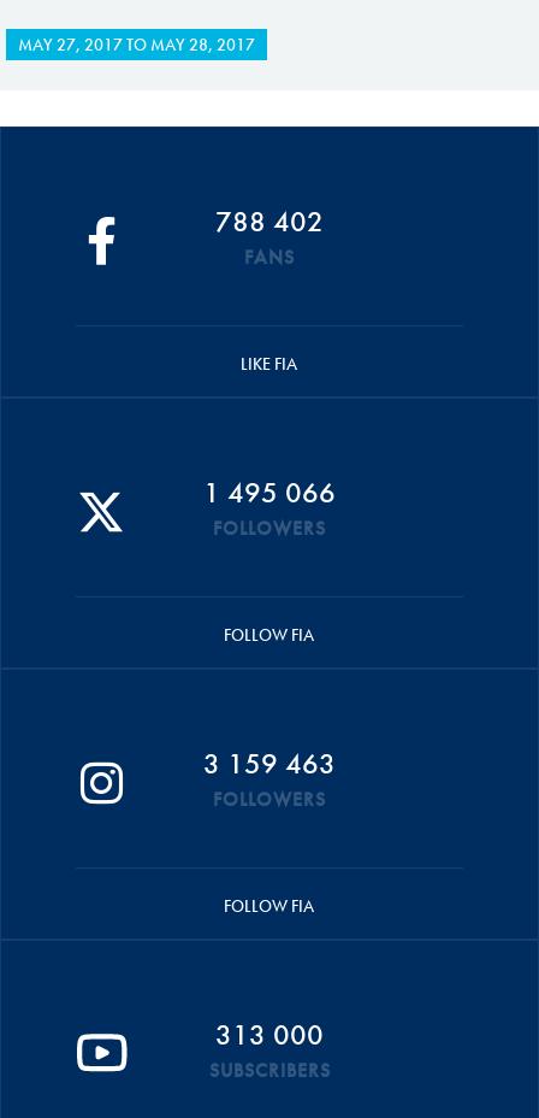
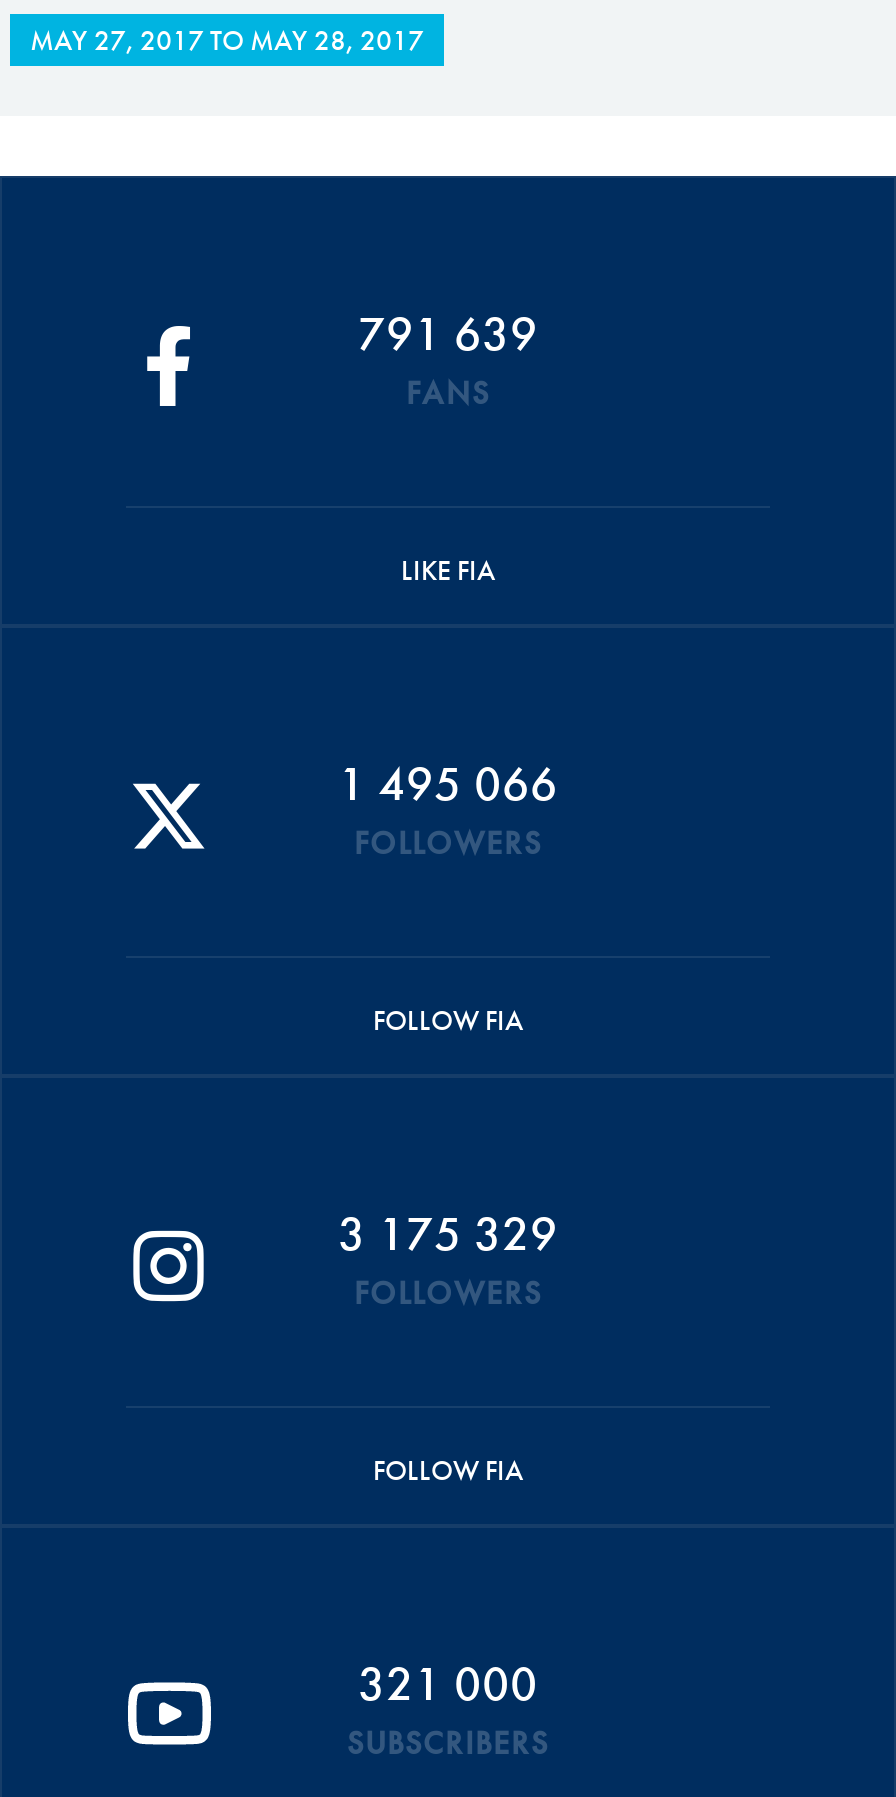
[215,202,324,240] 788 402 -> [358,302,538,364] 791 639
[203,745,336,782] 3 159 463 -> [338,1202,558,1264] 3 175 329
[215,1016,324,1053] 313 000 -> [358,1652,538,1714] 321 000

